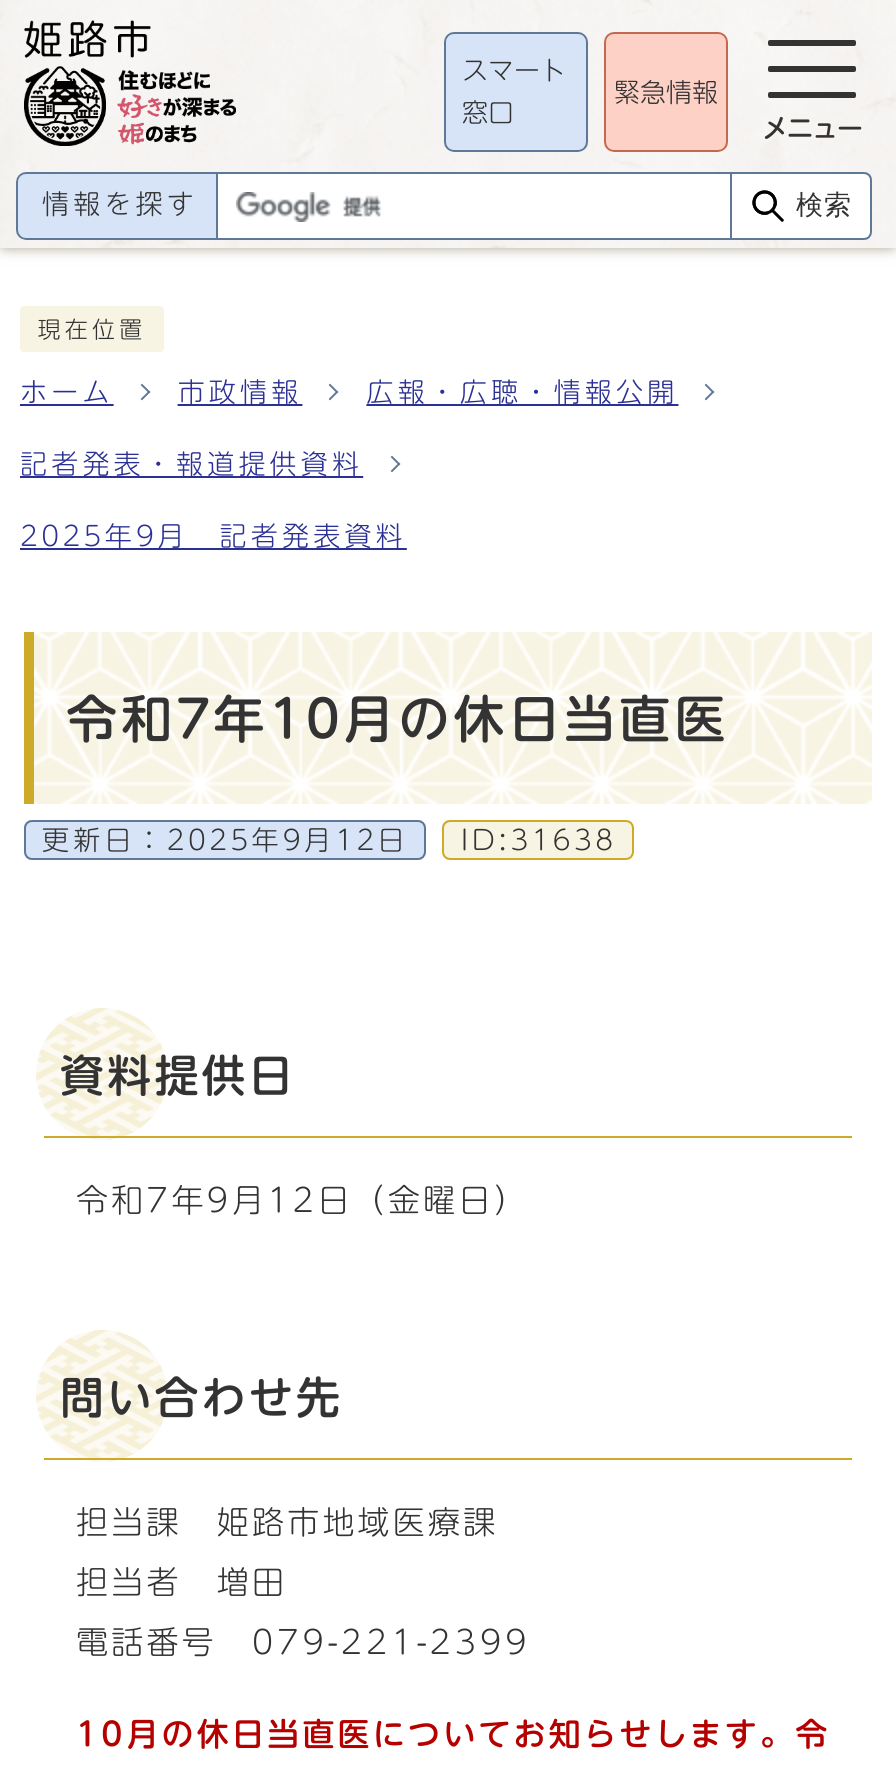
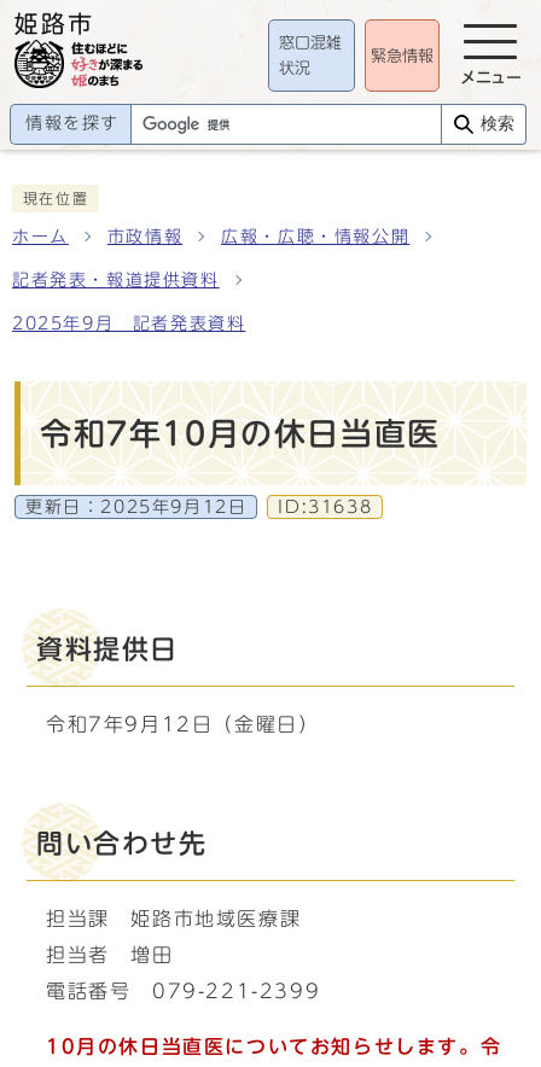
[462,57,566,83] スマート -> [279,35,342,50] 窓口混雑
[462,101,514,127] 窓口 -> [279,61,310,77] 状況

